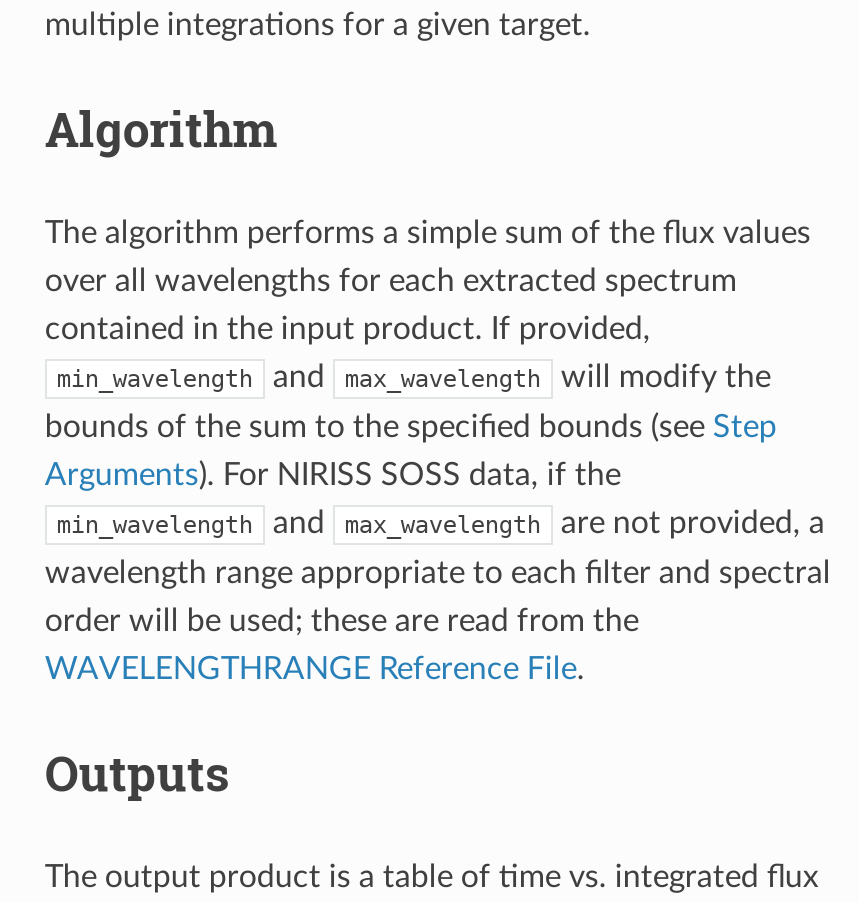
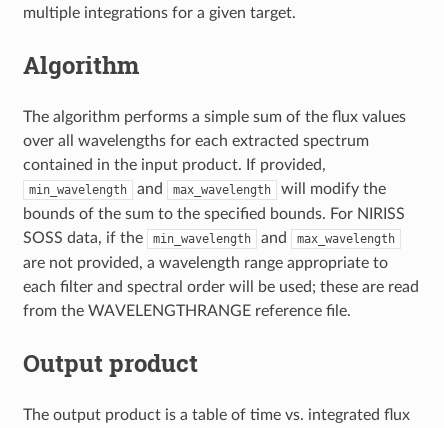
[45,411,831,805] bounds of the sum to the specified bounds (see Step | Arguments). For NIRISS SOSS data, if the | min_wavelength and max_wavelength are not provided, a | wavelength range appropriate to each filter and spectral | order will be used; these are read from the | WAVELENGTHRANGE Reference File. | Outputs -> [23,206,419,379] bounds of the sum to the specified bounds. For NIRISS | SOSS data, if the min_wavelength and max_wavelength | are not provided, a wavelength range appropriate to | each filter and spectral order will be used; these are read | from the WAVELENGTHRANGE reference file. | Output product

